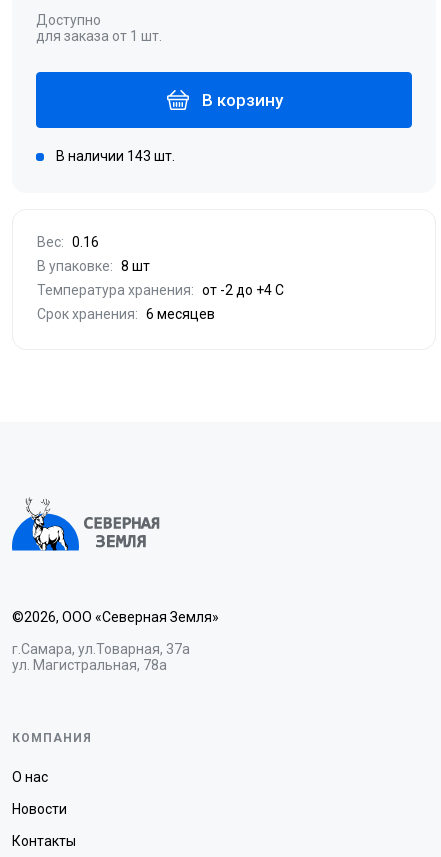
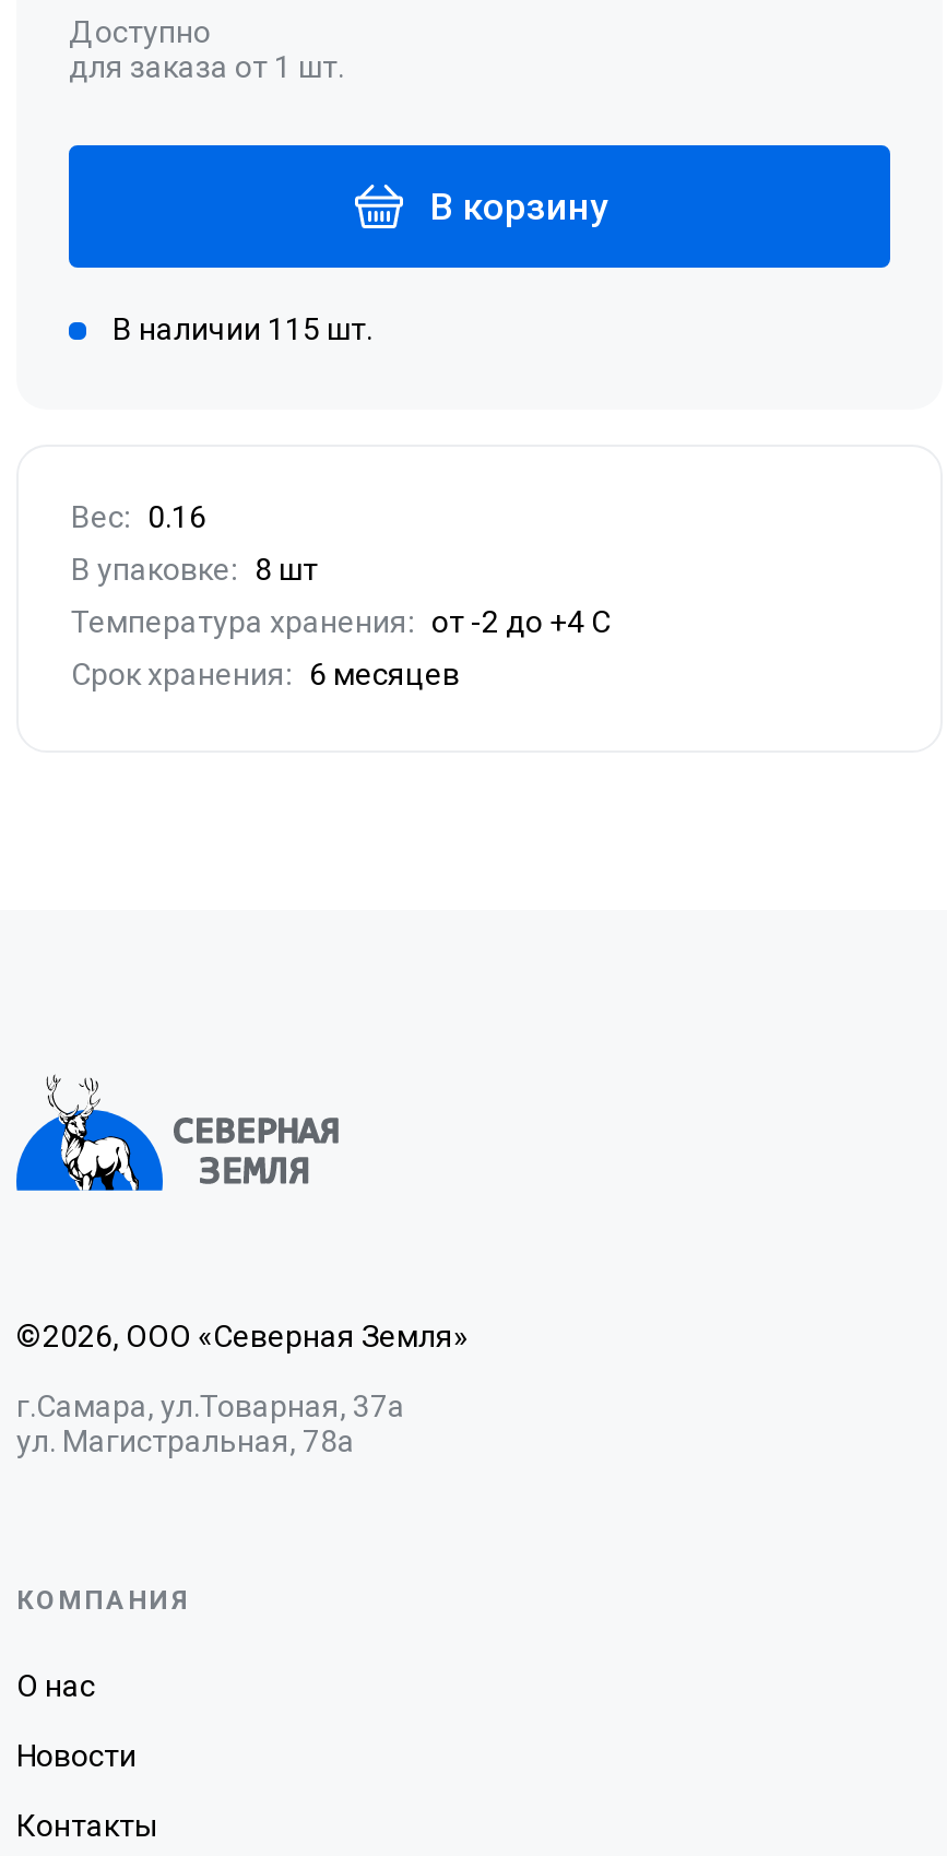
[56,148,175,164] В наличии 143 шт. -> [113,310,372,345] В наличии 115 шт.

